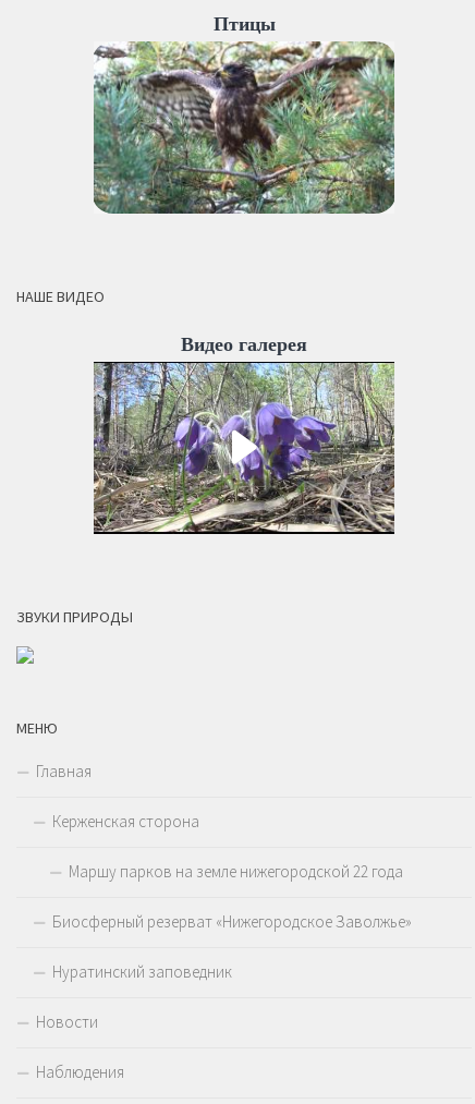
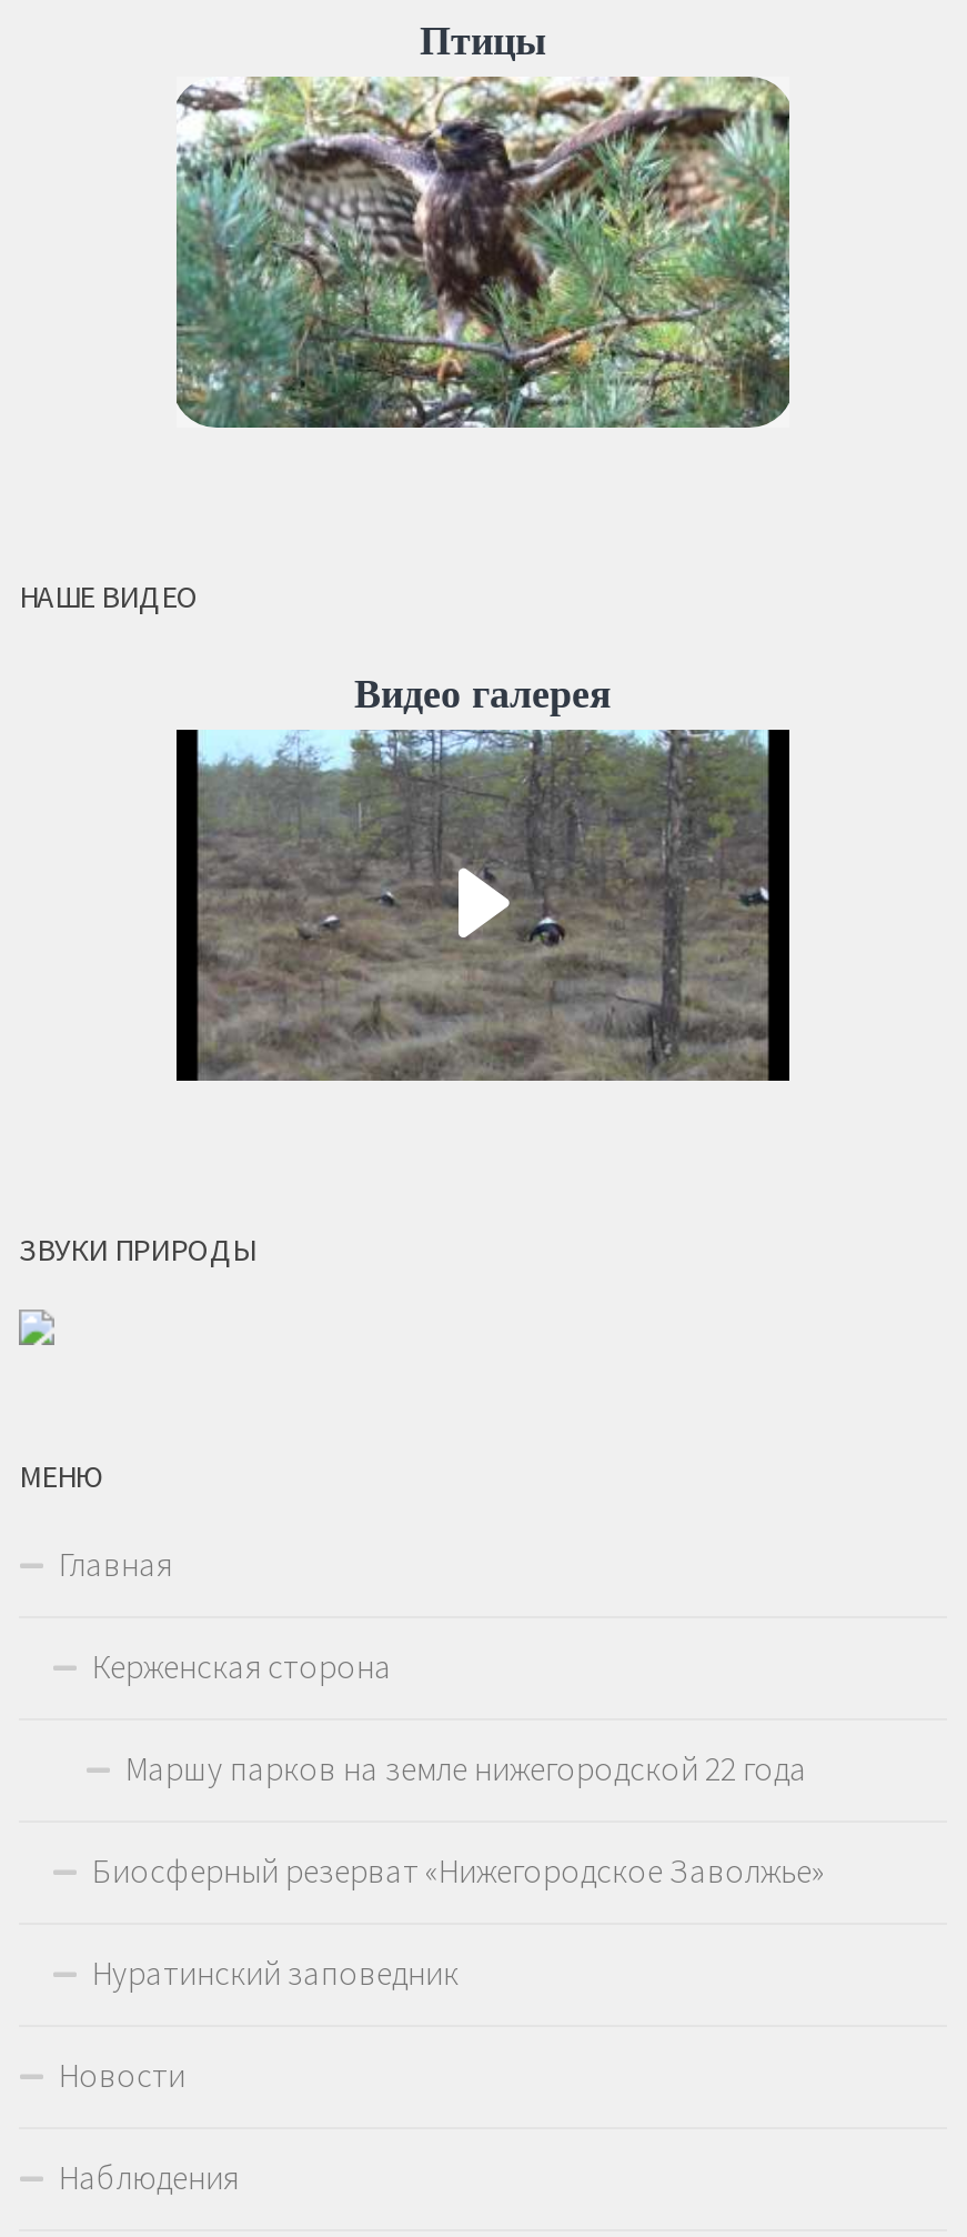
[93,361,395,535] [image] -> [174,728,792,1083] [image]

